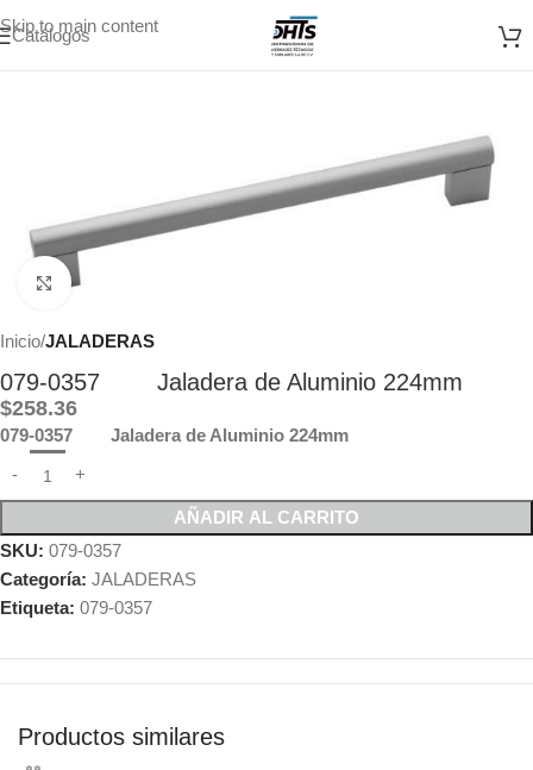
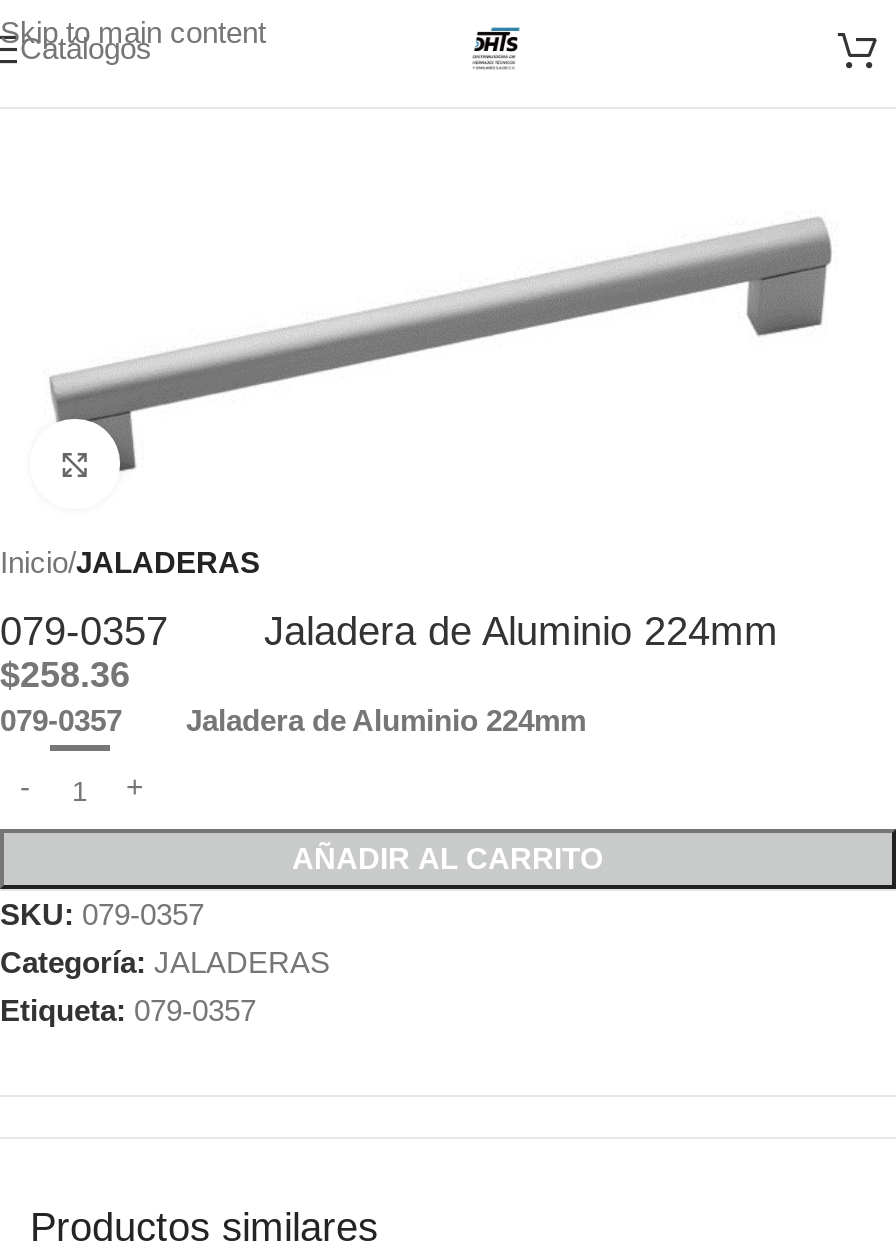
[270,14,319,57] [image] -> [458,15,534,83] [image]

